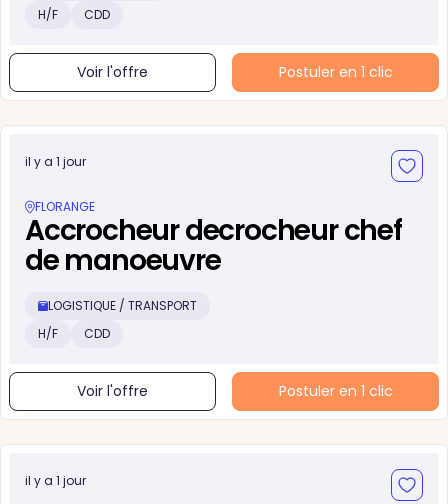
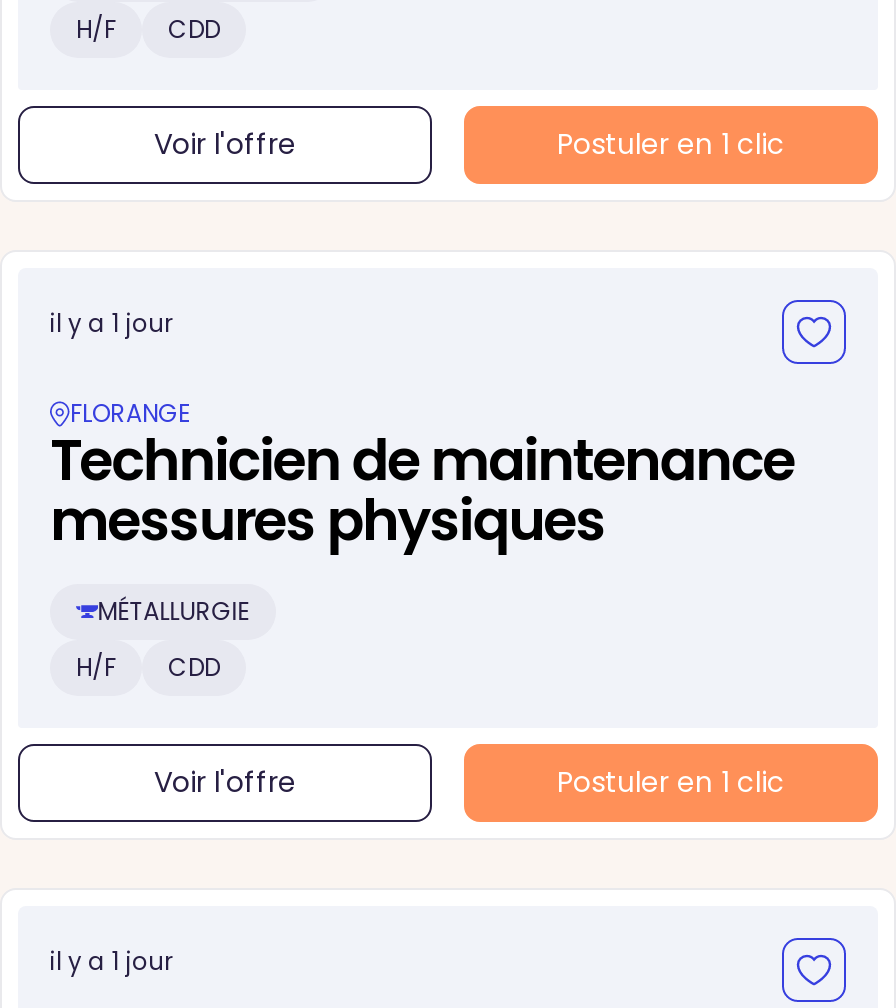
[25,211,402,314] Accrocheur decrocheur chef | de manoeuvre | LOGISTIQUE / TRANSPORT -> [50,422,794,628] Technicien de maintenance | messures physiques | MÉTALLURGIE

